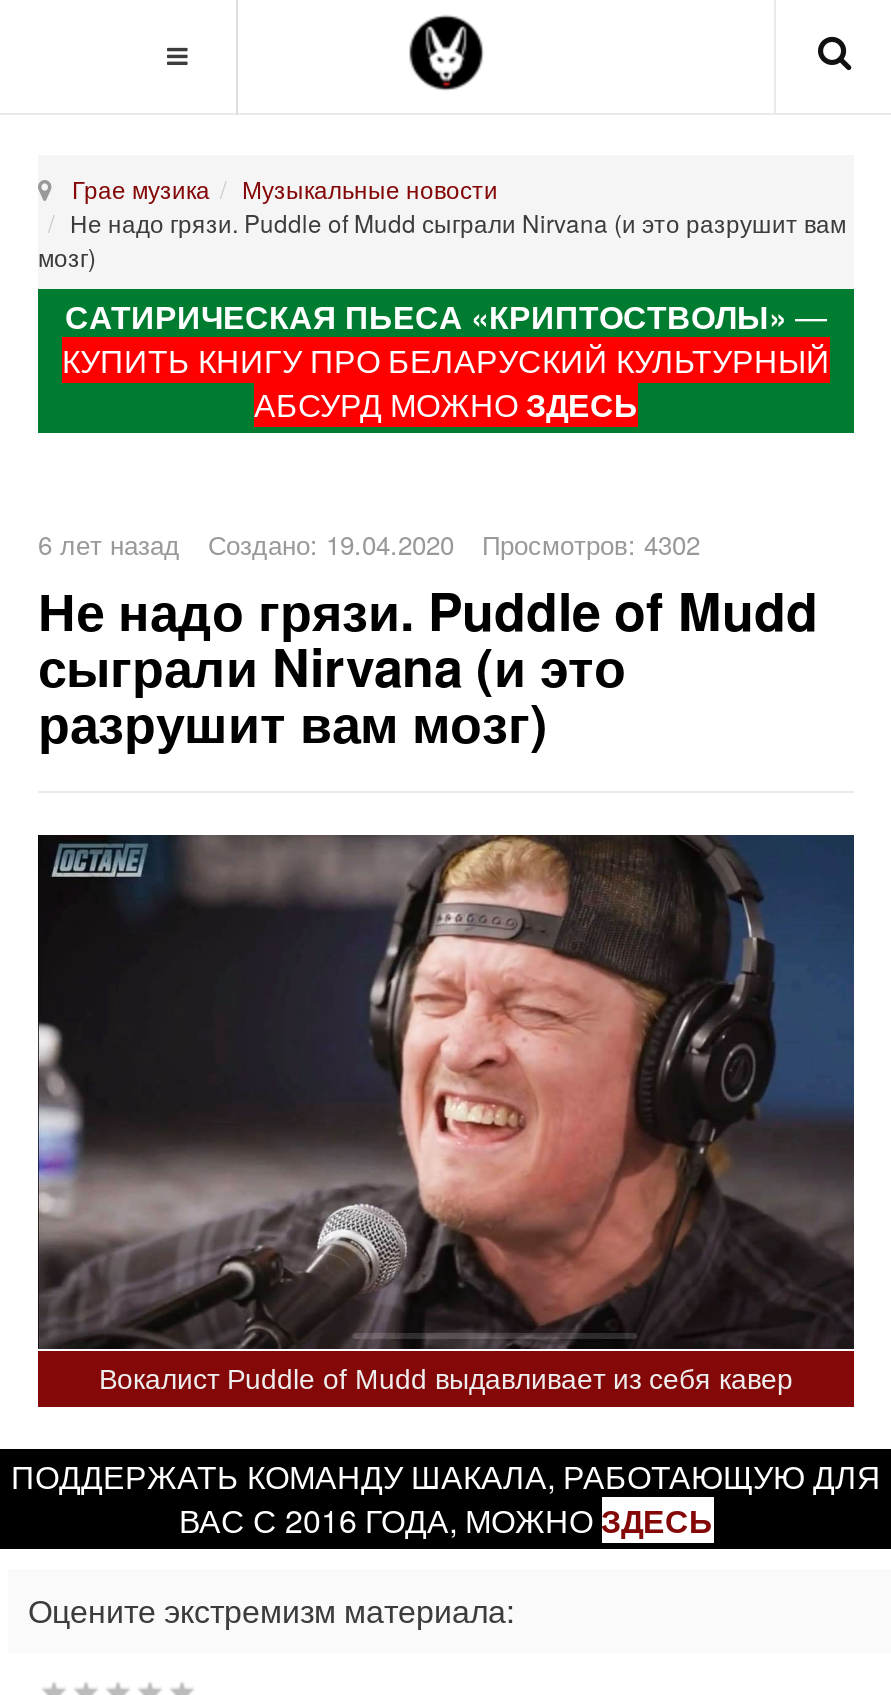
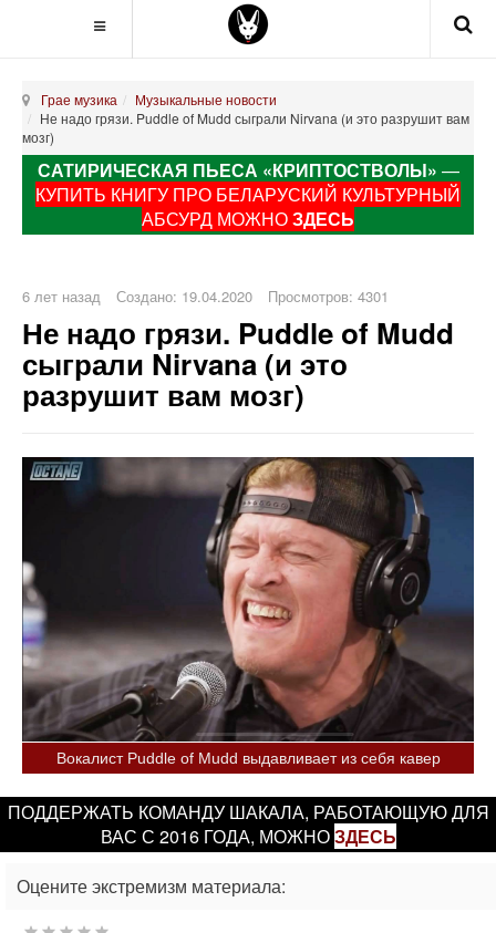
[38,525,700,563] 6 лет назад Создано: 19.04.2020 Просмотров: 4302 -> [22,286,389,307] 6 лет назад Создано: 19.04.2020 Просмотров: 4301

